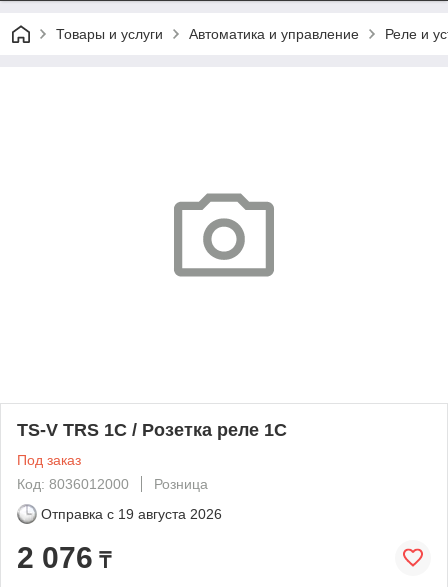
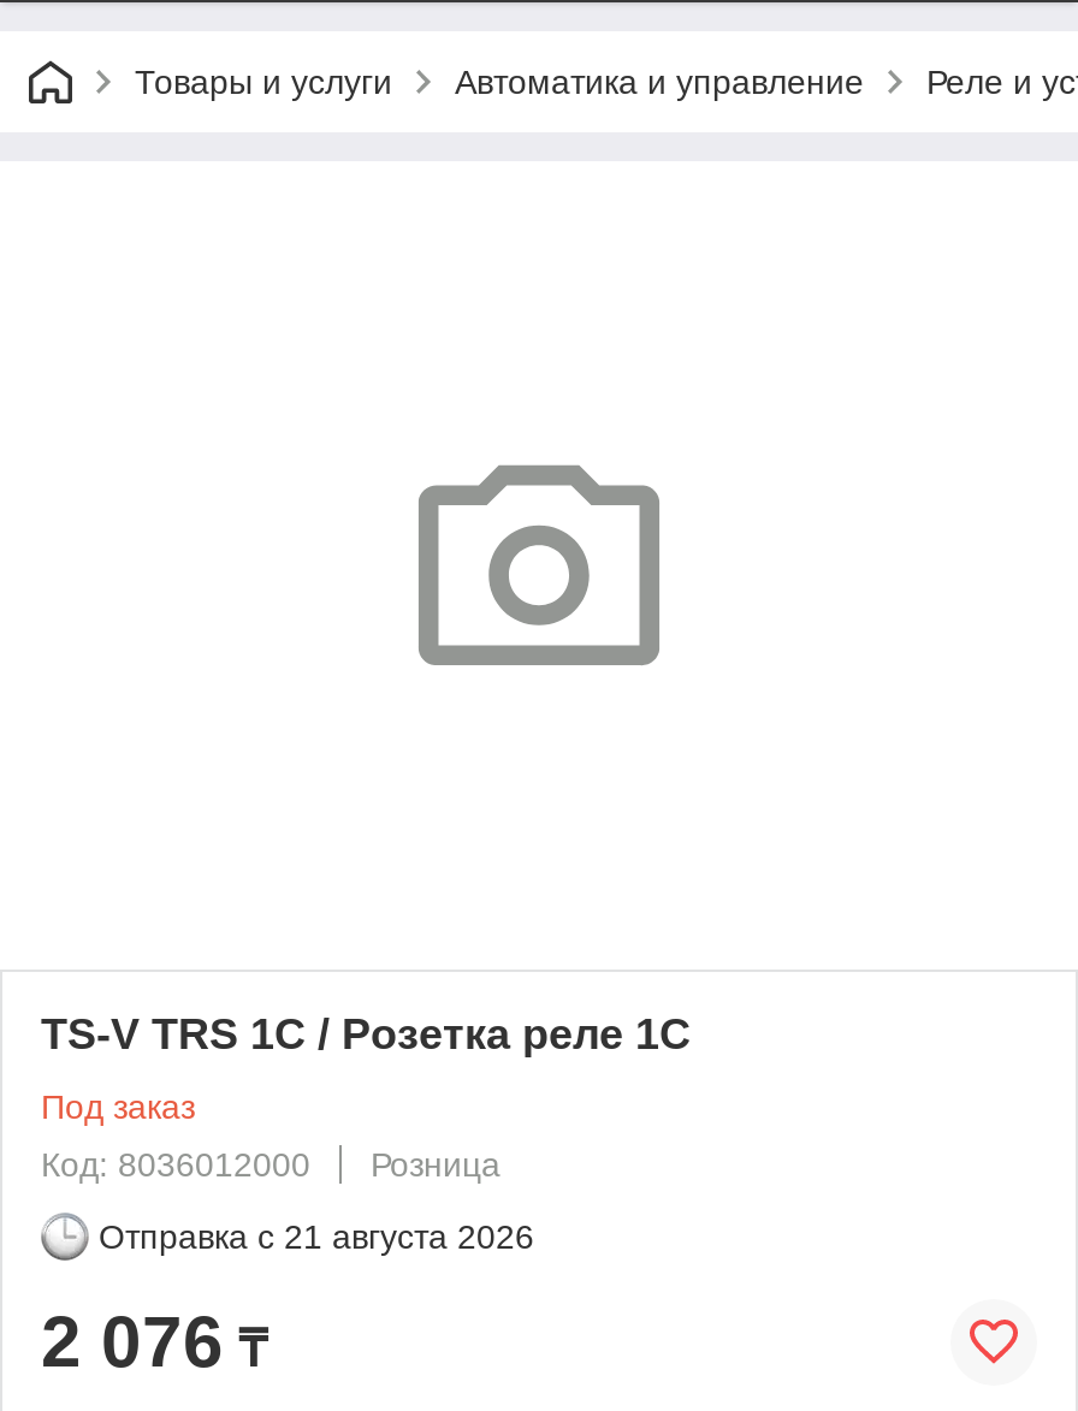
[41,506,222,522] Отправка с 19 августа 2026 -> [99,1217,534,1256] Отправка с 21 августа 2026

